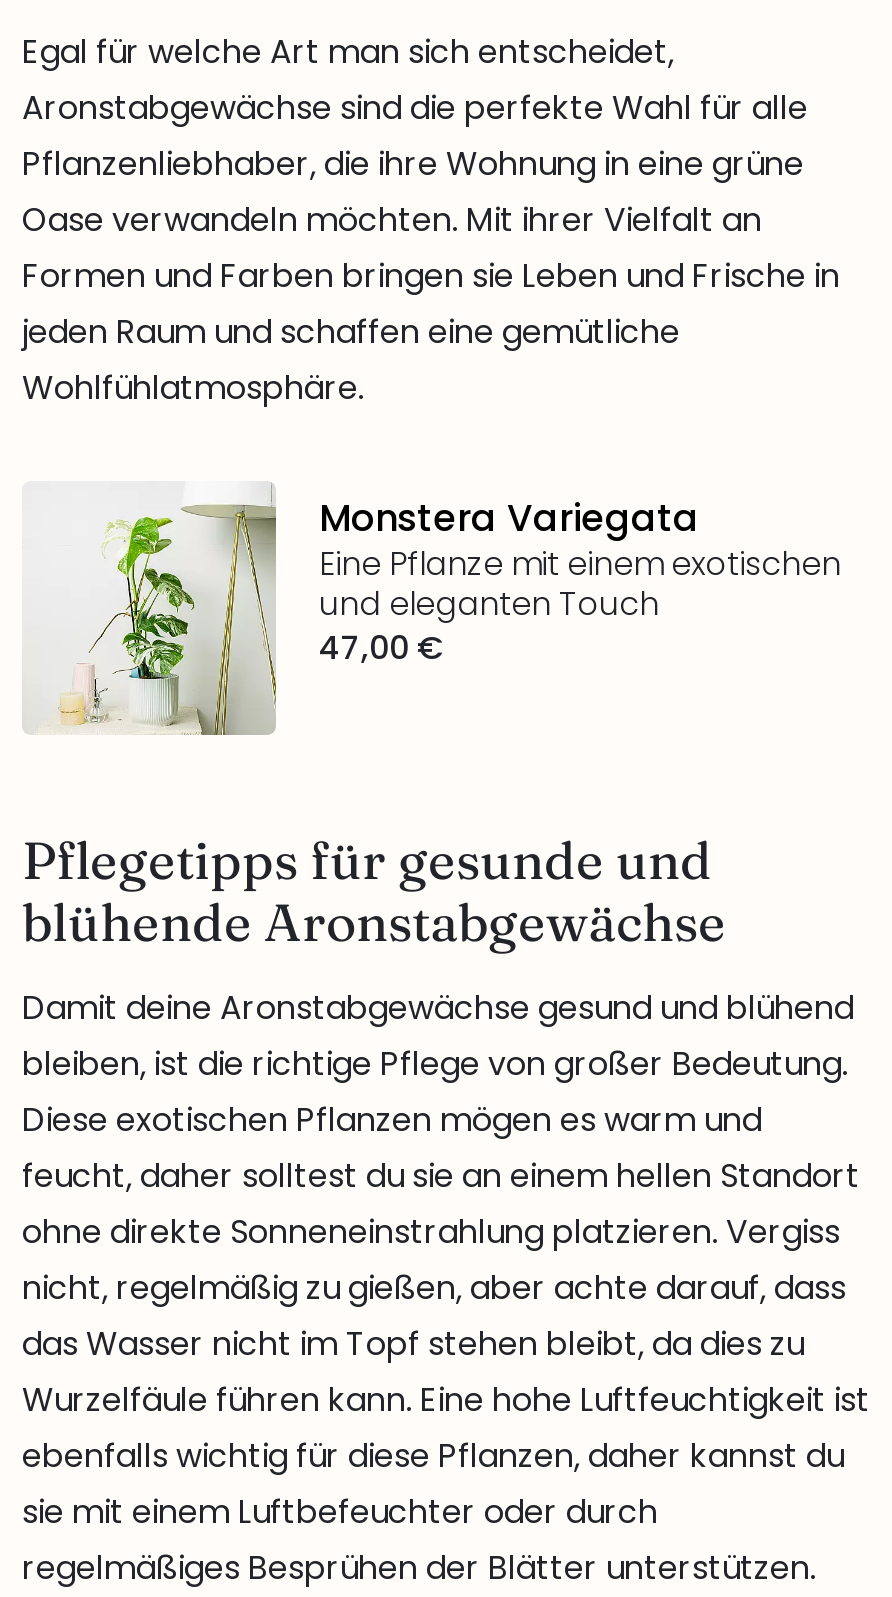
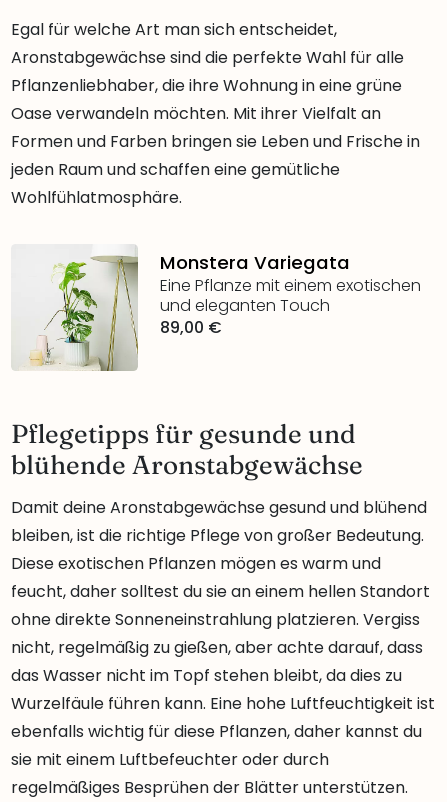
[319,626,445,672] 47,00 € -> [159,316,221,339] 89,00 €

